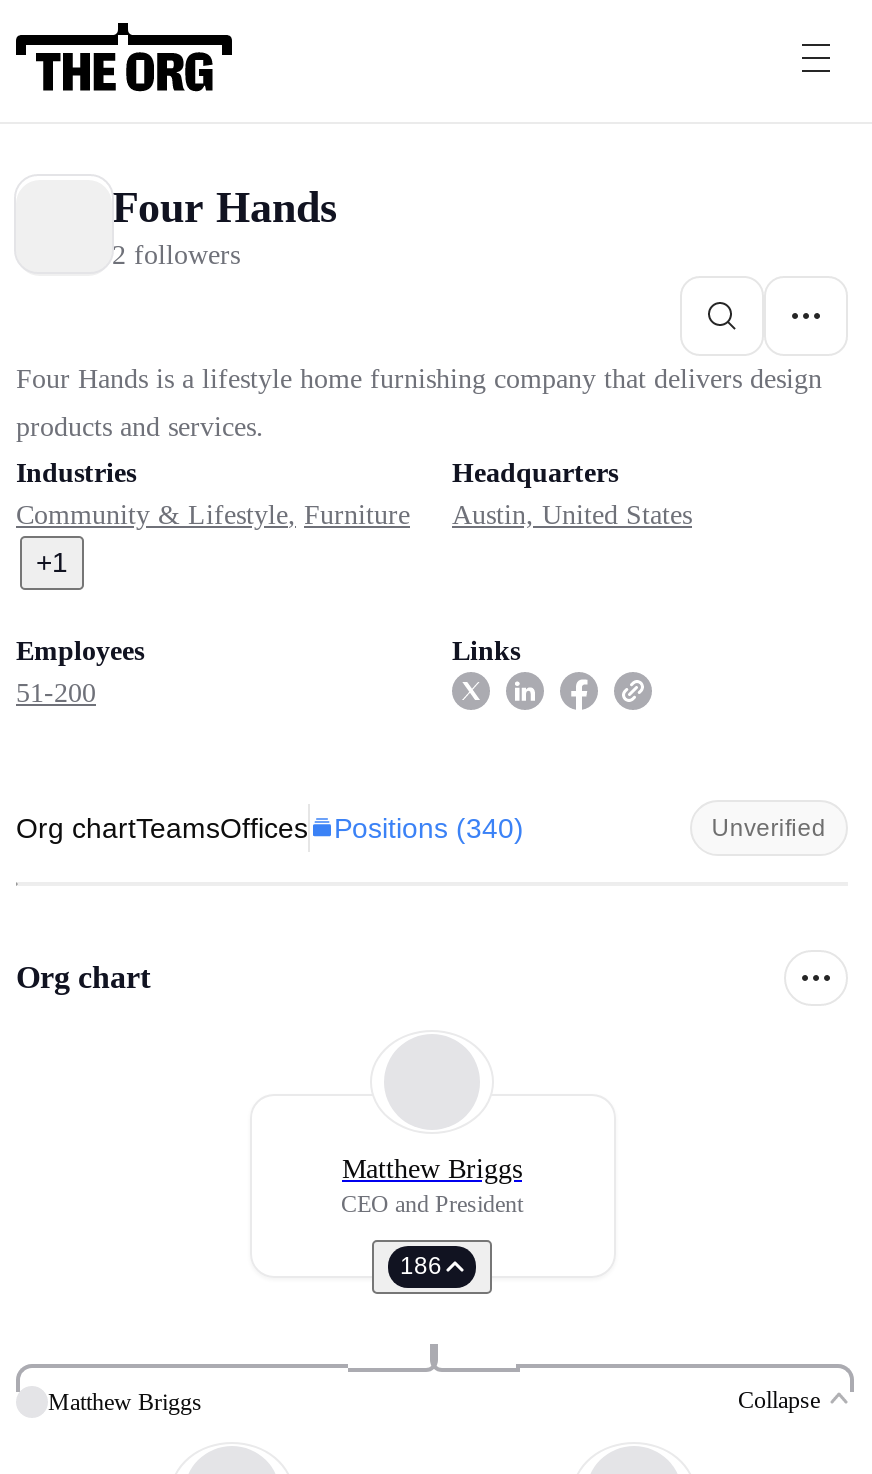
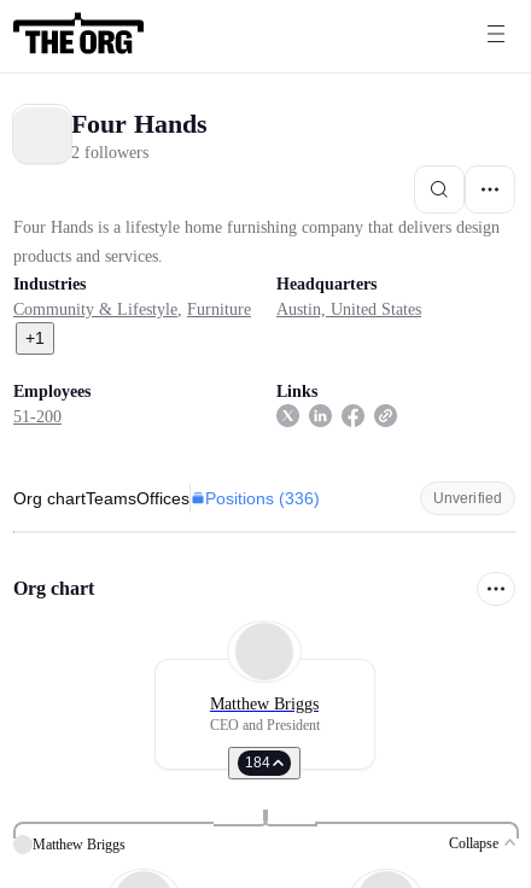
[16,812,524,844] Org chartTeamsOffices Positions (340) -> [13,489,320,508] Org chartTeamsOffices Positions (336)
[400,1252,442,1280] 186 -> [245,754,270,771] 184

